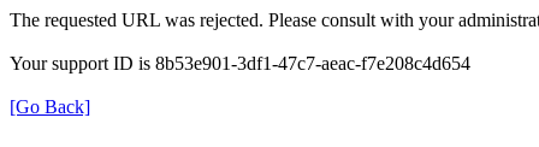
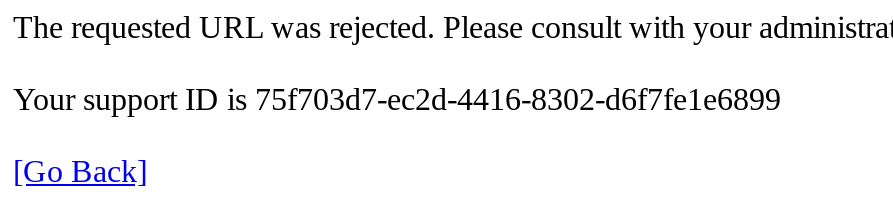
[10,53,470,73] Your support ID is 8b53e901-3df1-47c7-aeac-f7e208c4d654 -> [13,82,781,116] Your support ID is 75f703d7-ec2d-4416-8302-d6f7fe1e6899

